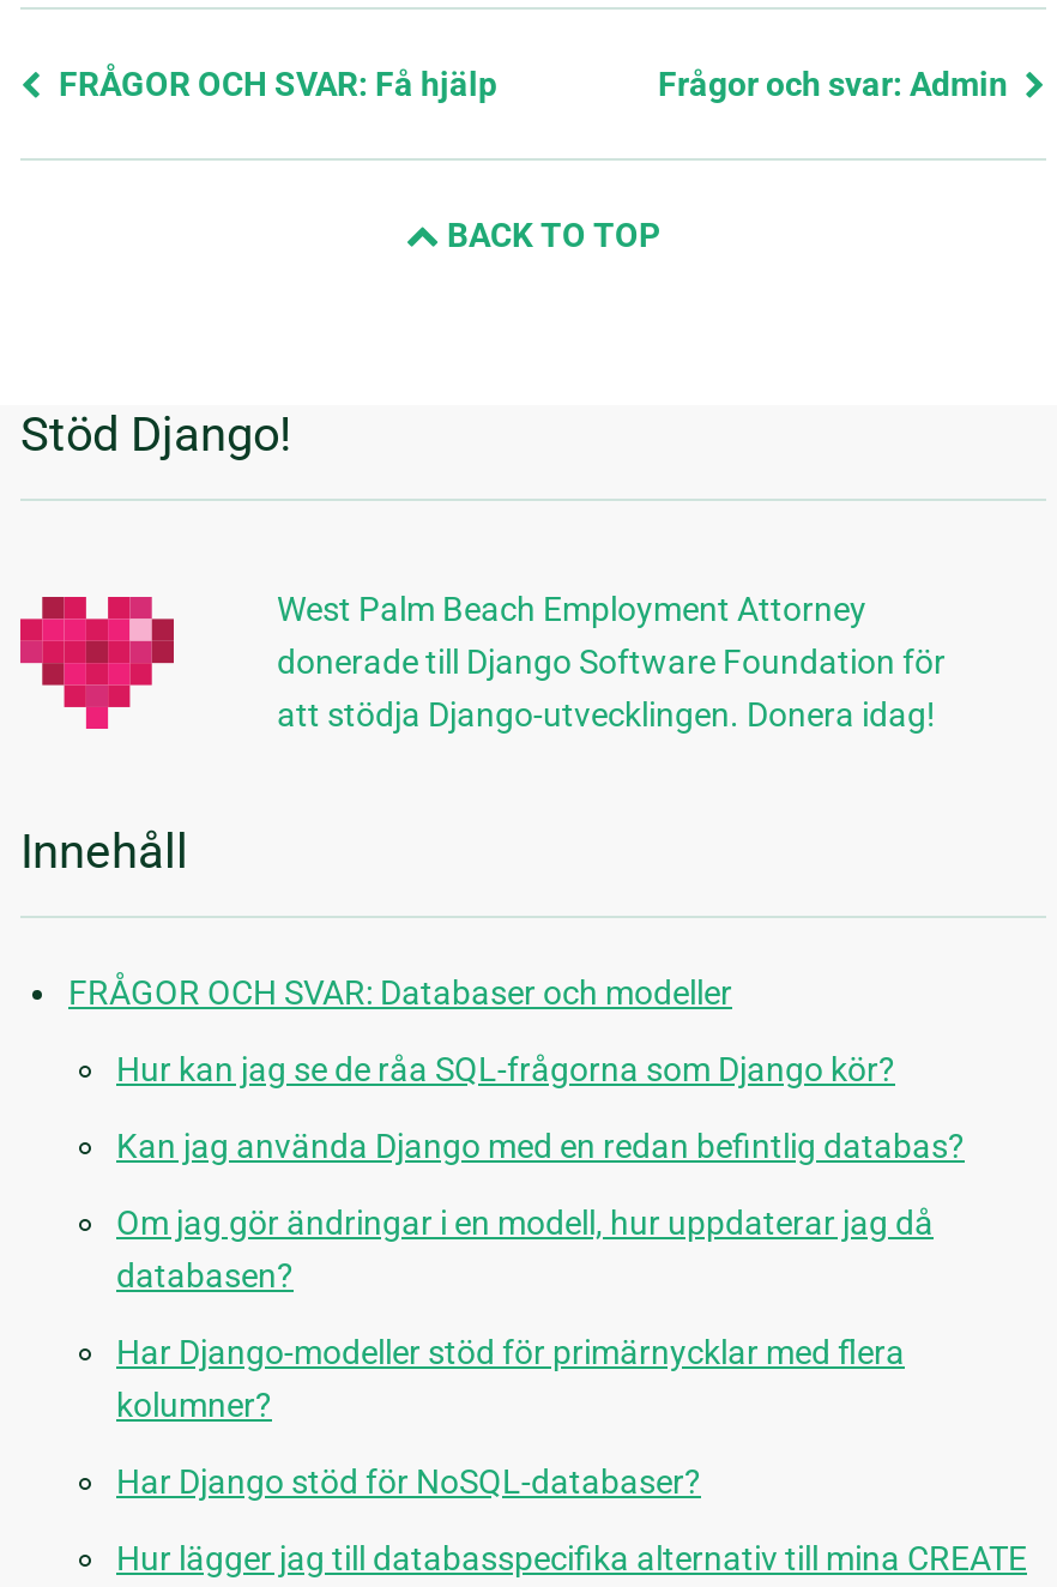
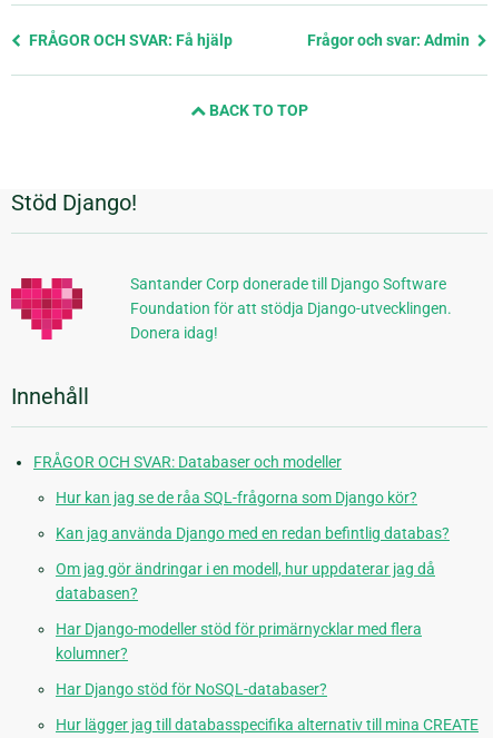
[277,591,946,735] West Palm Beach Employment Attorney | donerade till Django Software Foundation för | att stödja Django-utvecklingen. Donera idag! -> [130,275,452,342] Santander Corp donerade till Django Software | Foundation för att stödja Django-utvecklingen. | Donera idag!

